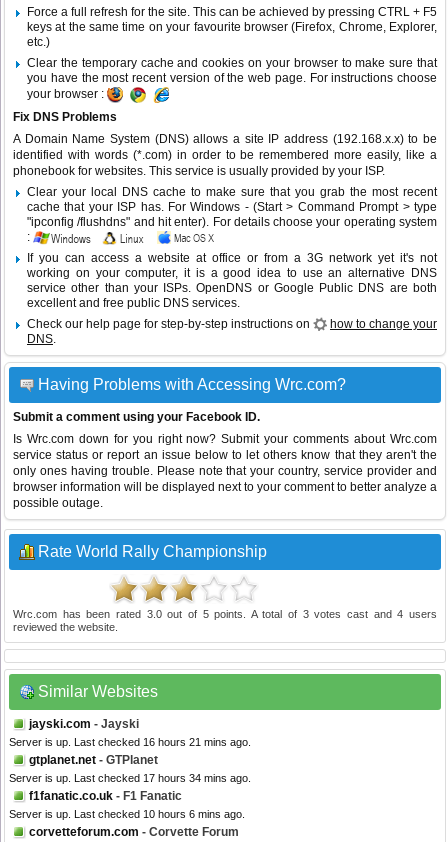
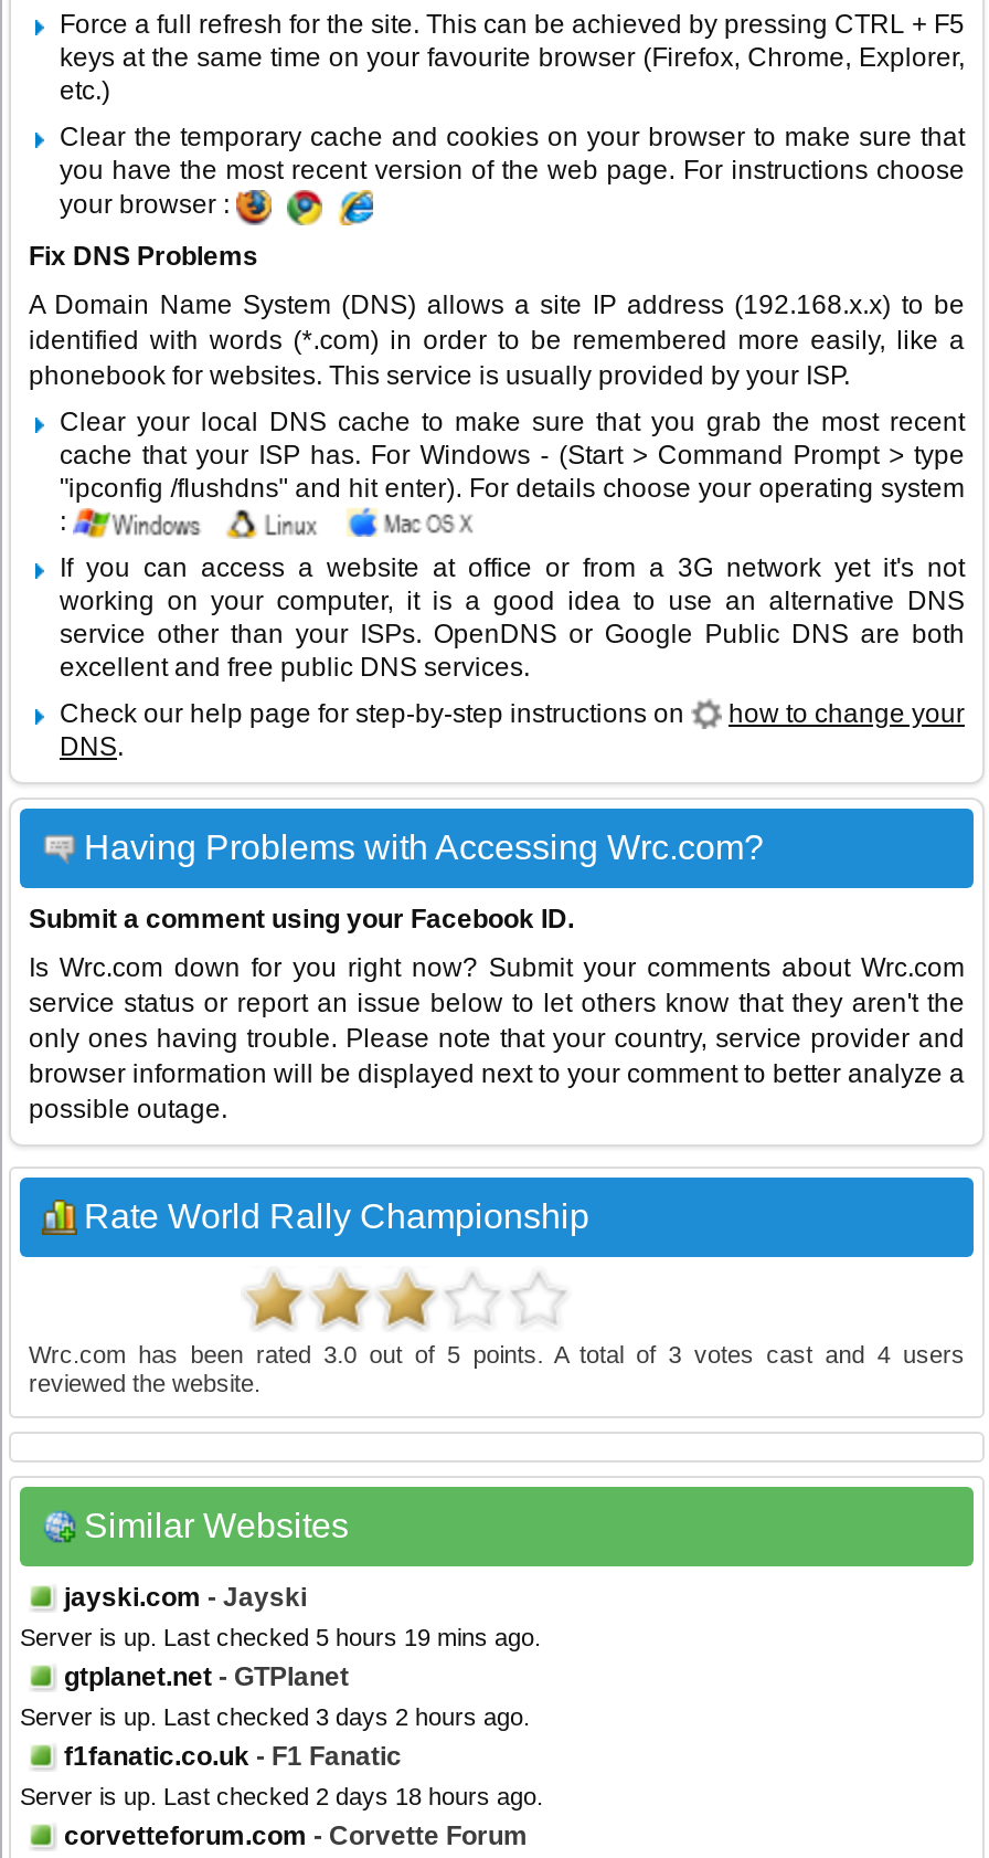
[9,736,251,748] Server is up. Last checked 16 hours 21 mins ago. -> [20,1624,541,1650] Server is up. Last checked 5 hours 19 mins ago.
[9,772,251,784] Server is up. Last checked 17 hours 34 mins ago. -> [20,1703,530,1730] Server is up. Last checked 3 days 2 hours ago.
[9,808,245,820] Server is up. Last checked 10 hours 6 mins ago. -> [20,1783,543,1809] Server is up. Last checked 2 days 18 hours ago.

